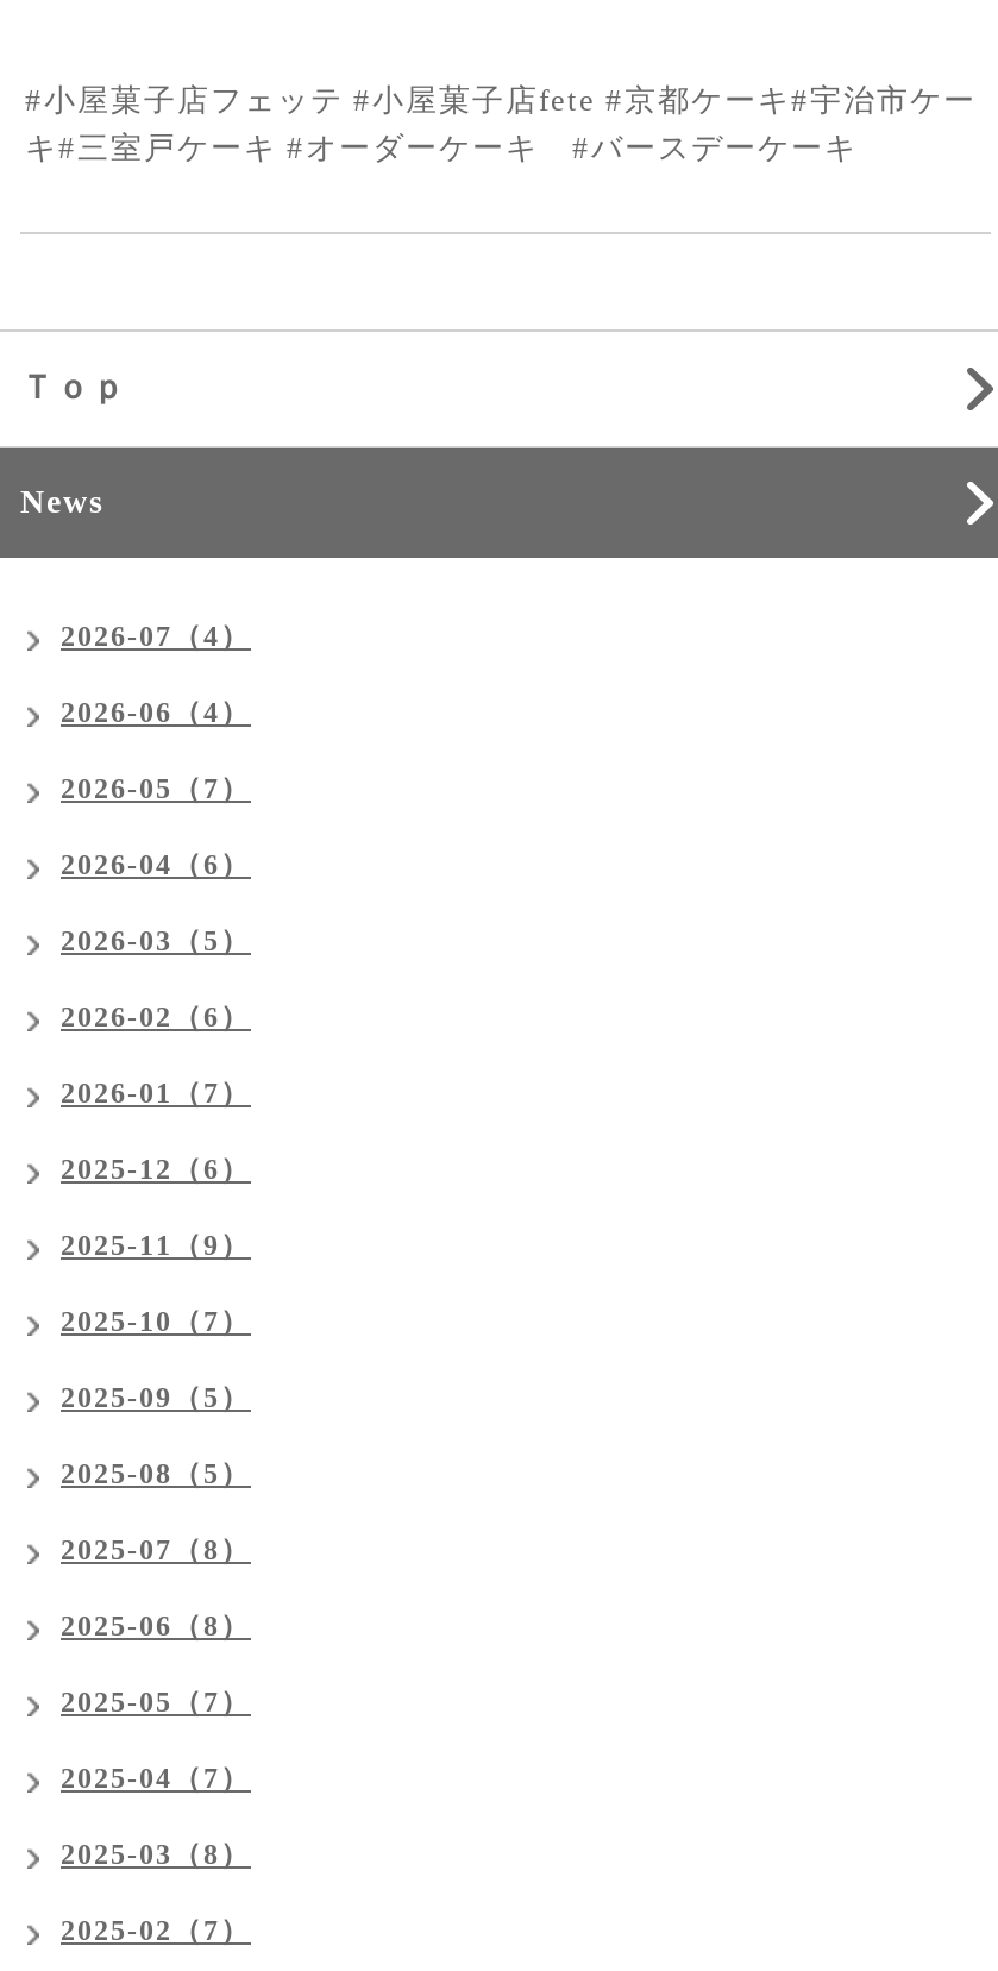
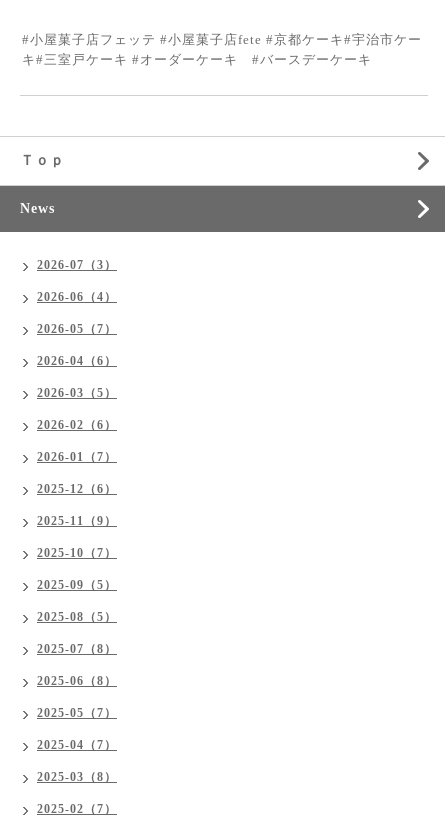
[61,619,251,652] 2026-07（4） -> [37,258,117,272] 2026-07（3）

